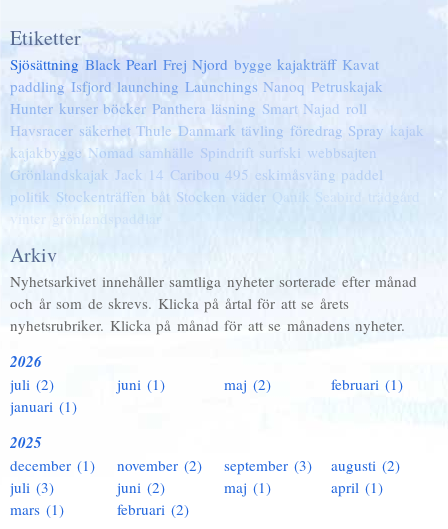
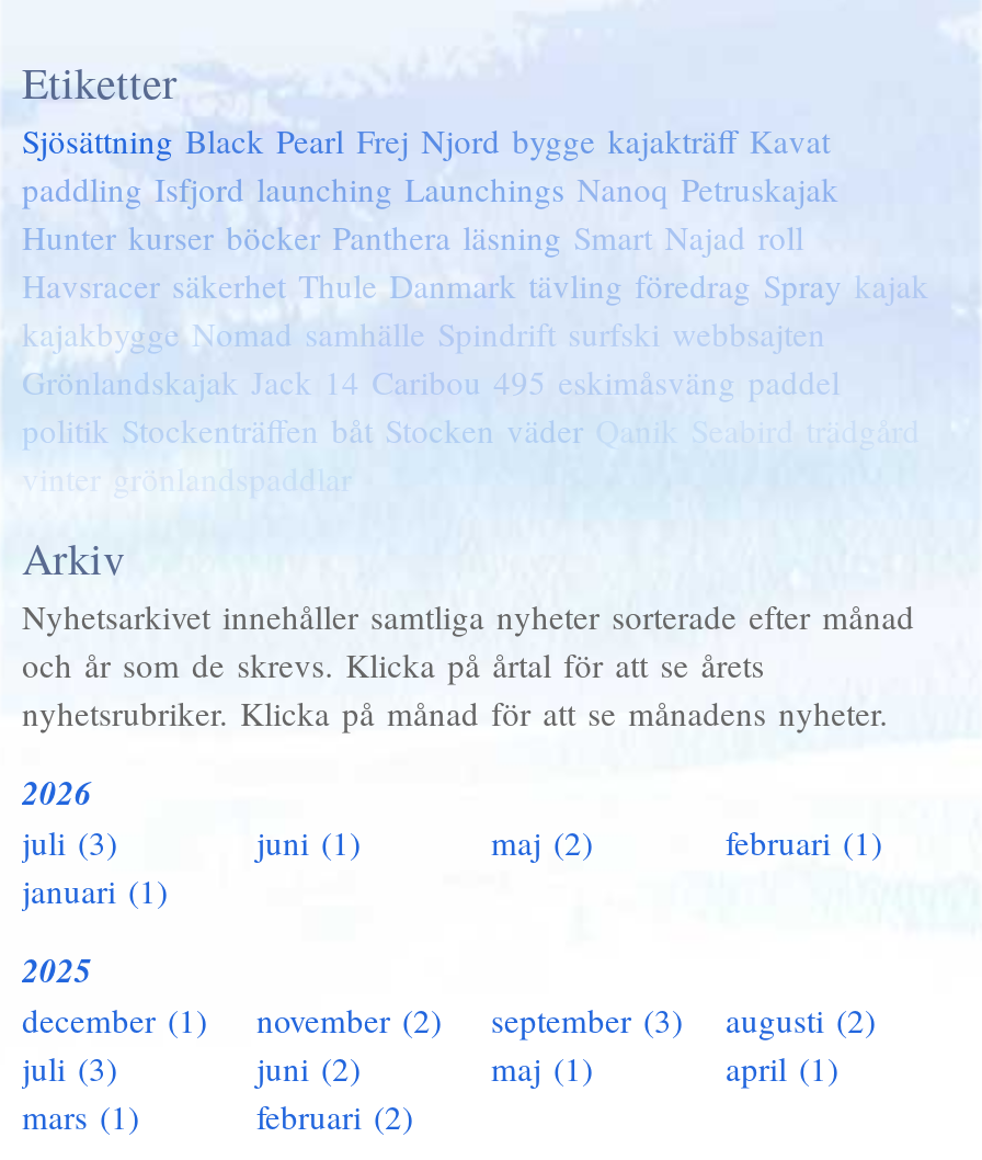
[10,374,53,394] juli (2) -> [22,821,117,864] juli (3)

